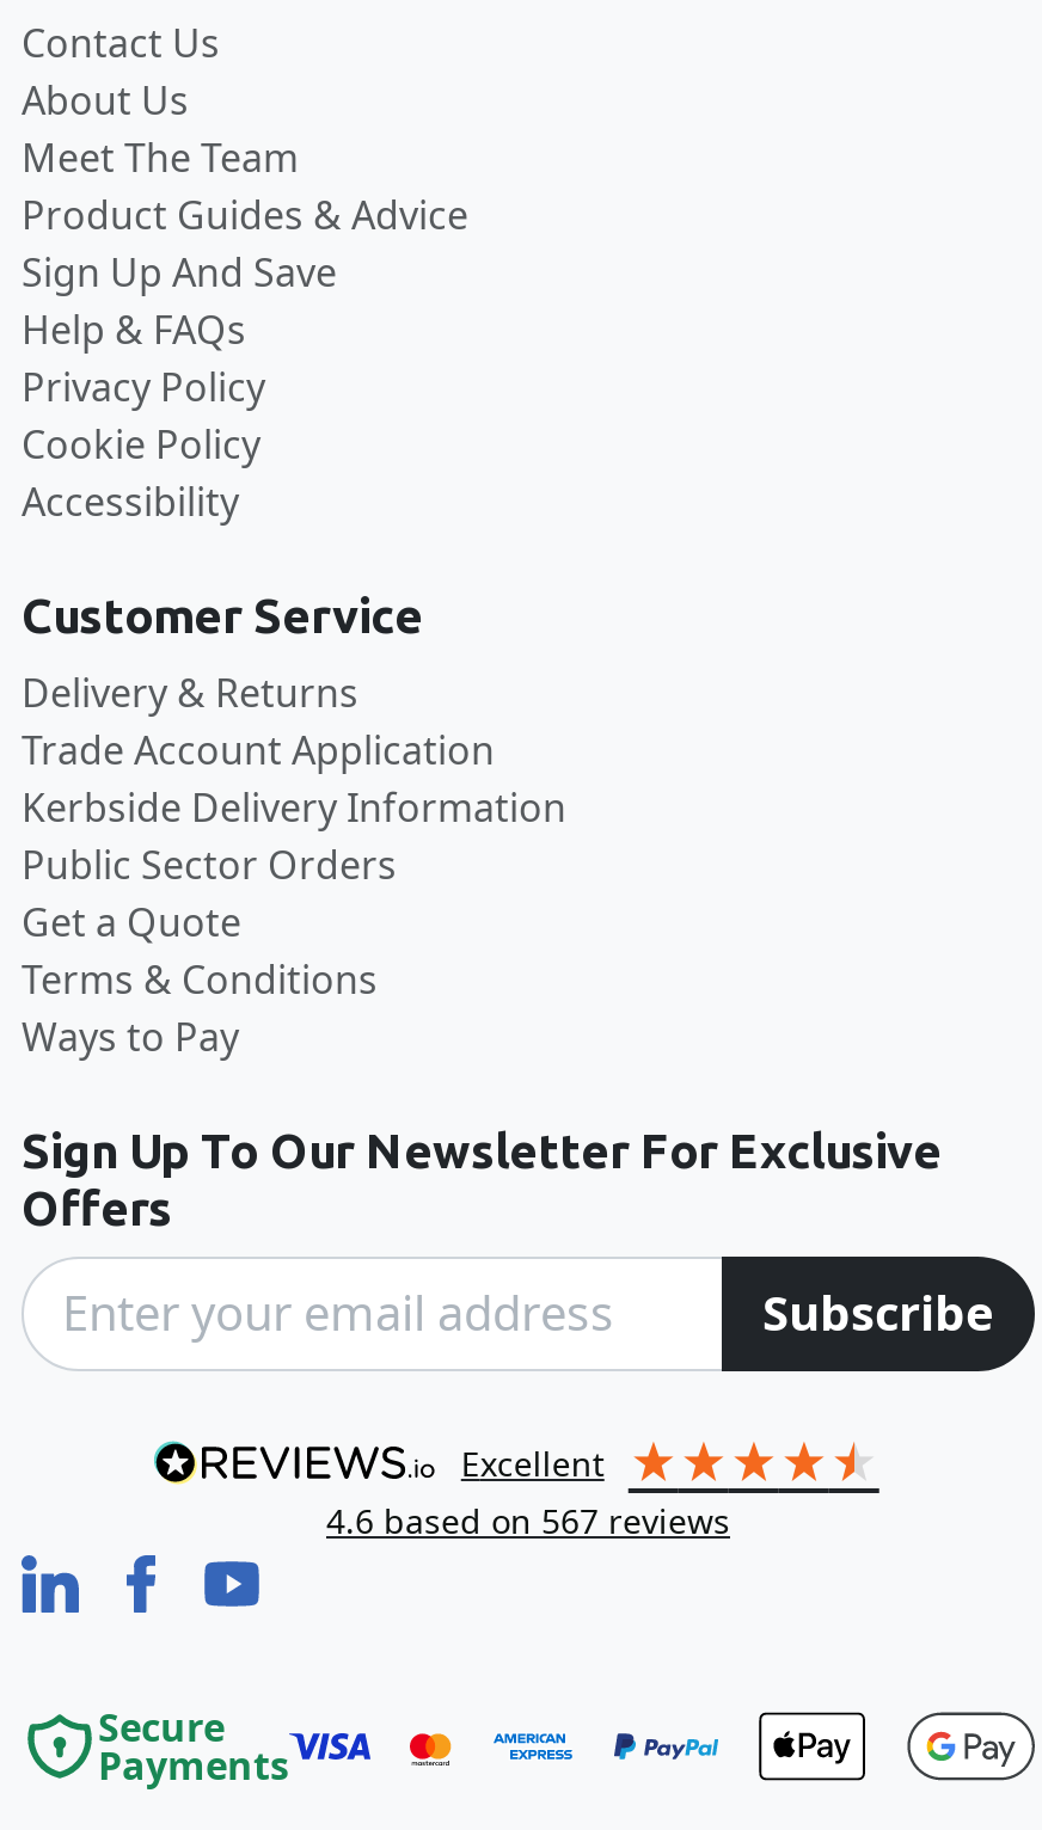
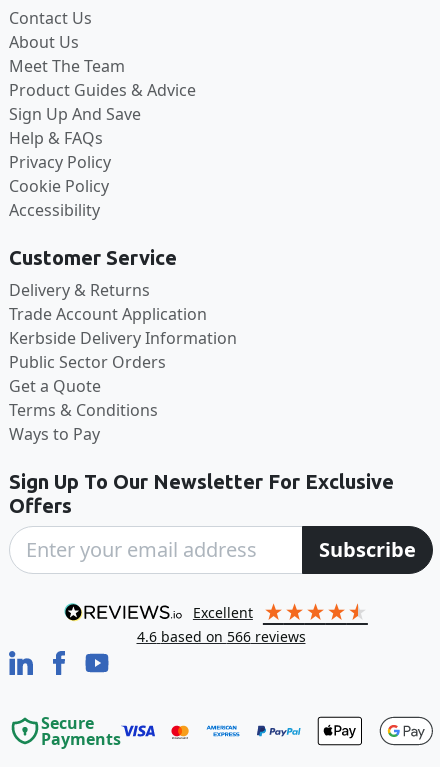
[326,1497,730,1543] 4.6 based on 567 reviews -> [136,627,305,646] 4.6 based on 566 reviews

